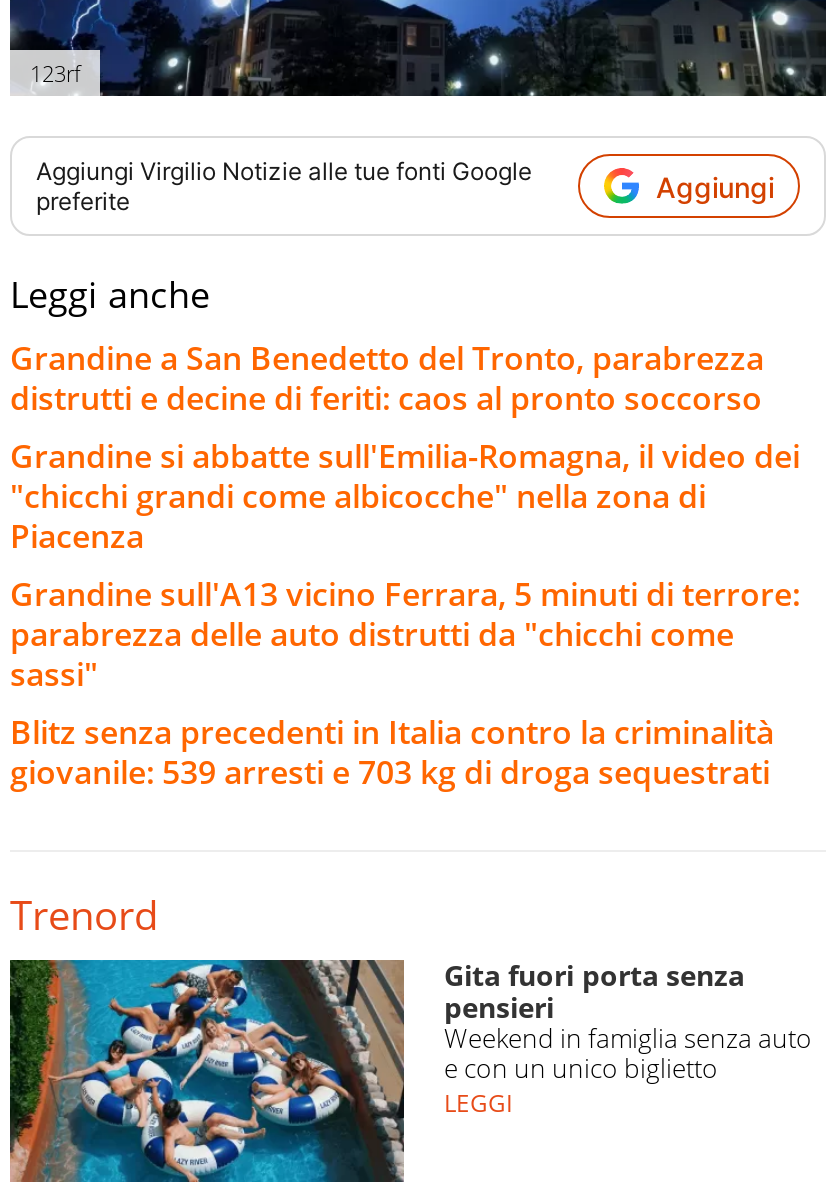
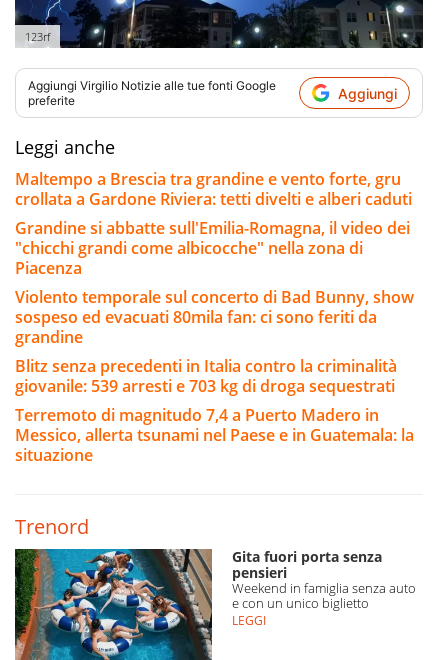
[10,337,764,421] Grandine a San Benedetto del Tronto, parabrezza | distrutti e decine di feriti: caos al pronto soccorso -> [15,168,412,210] Maltempo a Brescia tra grandine e vento forte, gru | crollata a Gardone Riviera: tetti divelti e alberi caduti
[10,573,800,697] Grandine sull'A13 vicino Ferrara, 5 minuti di terrore: | parabrezza delle auto distrutti da "chicchi come | sassi" -> [15,286,414,348] Violento temporale sul concerto di Bad Bunny, show | sospeso ed evacuati 80mila fan: ci sono feriti da | grandine
none -> [15,404,414,466] Terremoto di magnitudo 7,4 a Puerto Madero in | Messico, allerta tsunami nel Paese e in Guatemala: la | situazione

